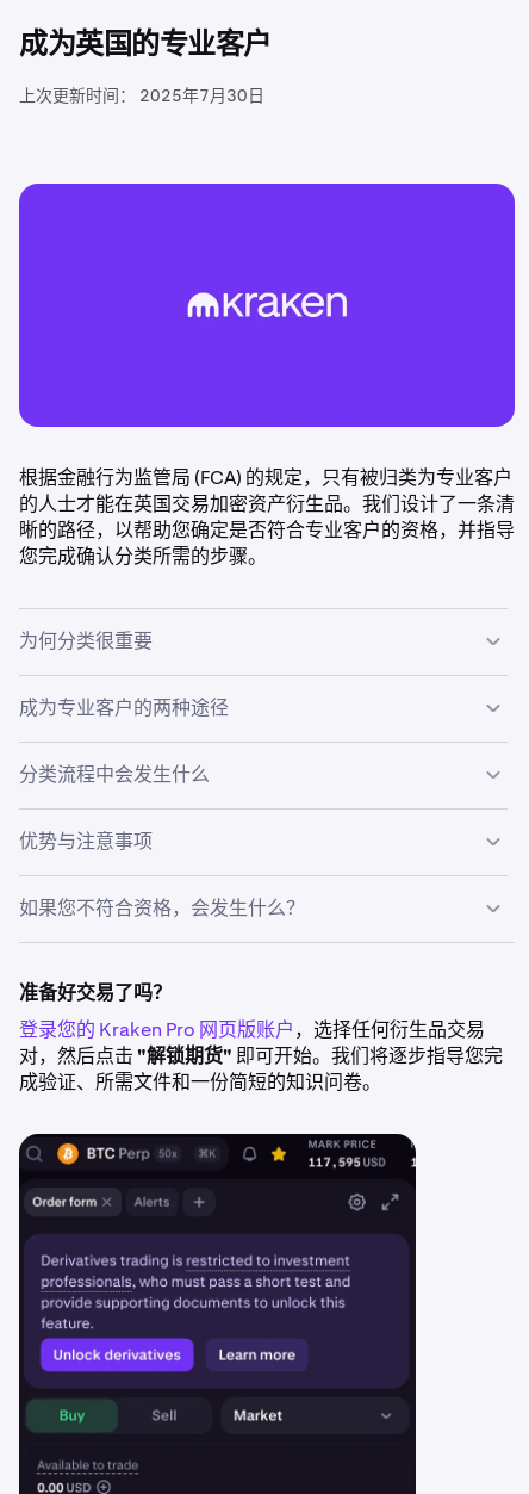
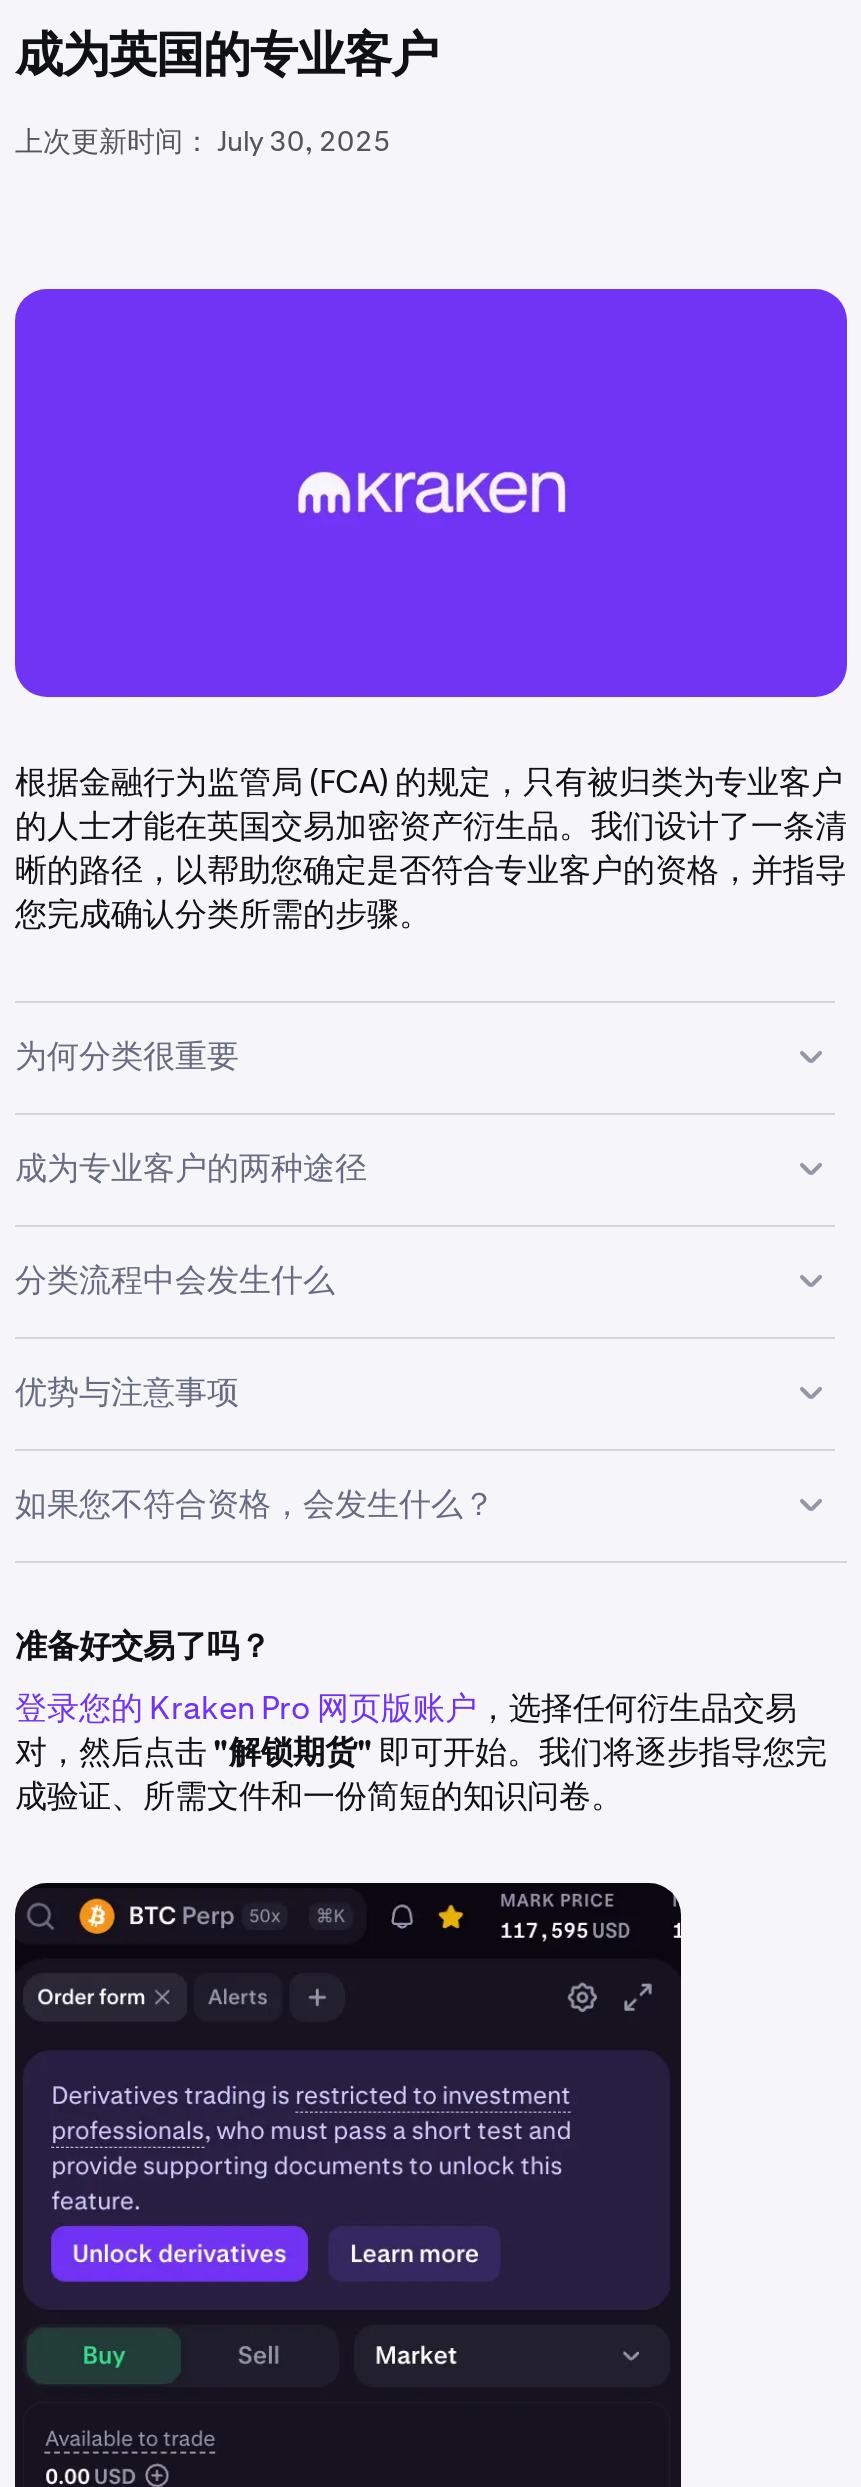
[19,85,264,106] 上次更新时间： 2025年7月30日 -> [15,123,391,159] 上次更新时间： July 30, 2025

